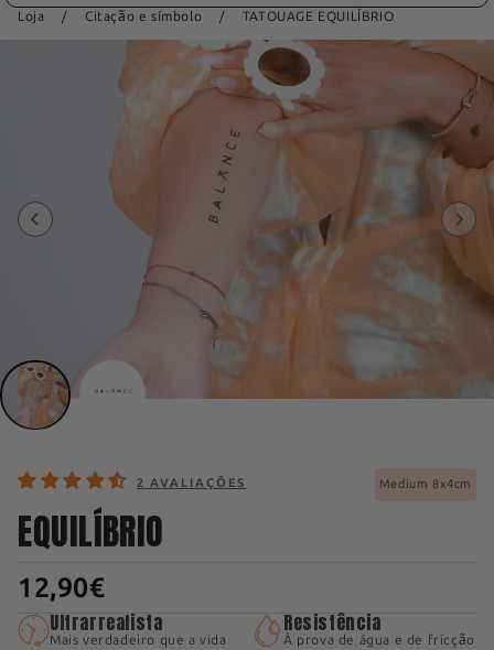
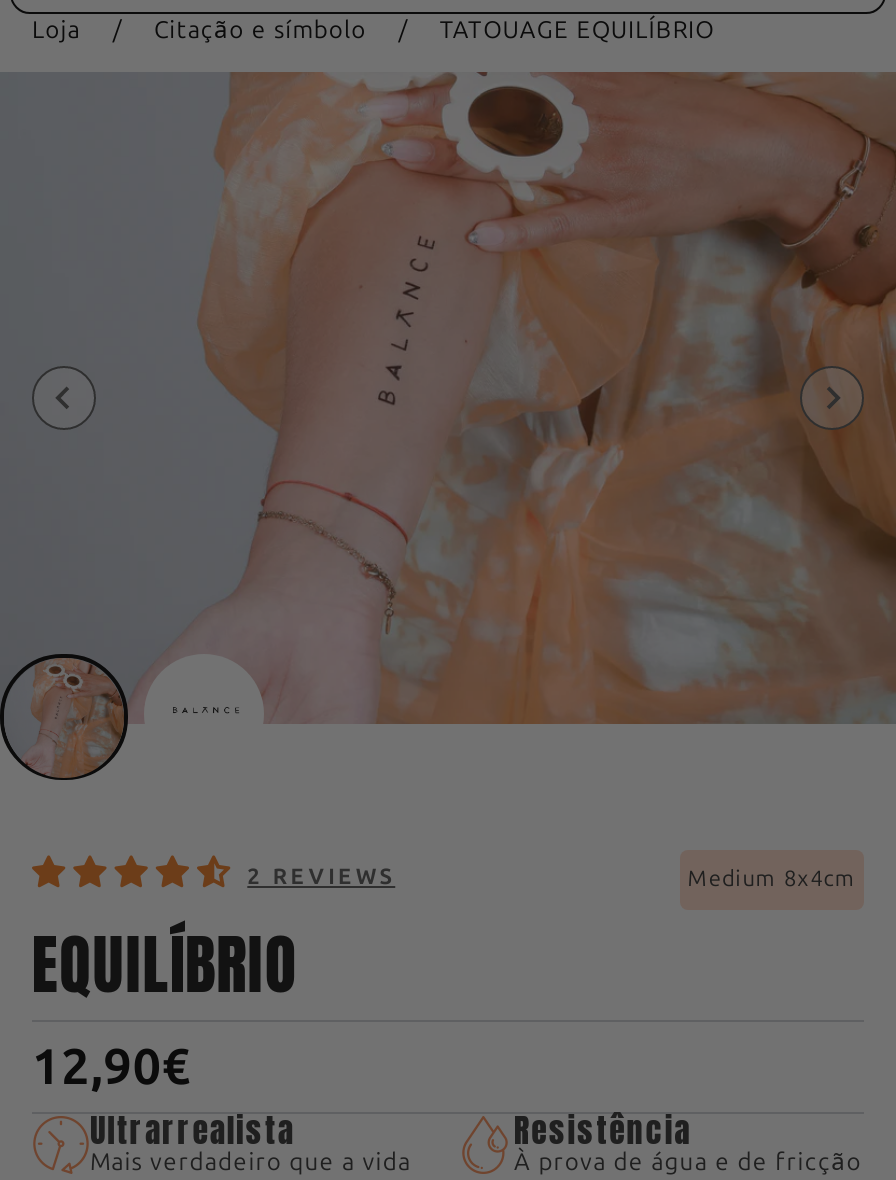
[136,476,246,490] 2 AVALIAÇÕES -> [247,864,395,890] 2 REVIEWS

